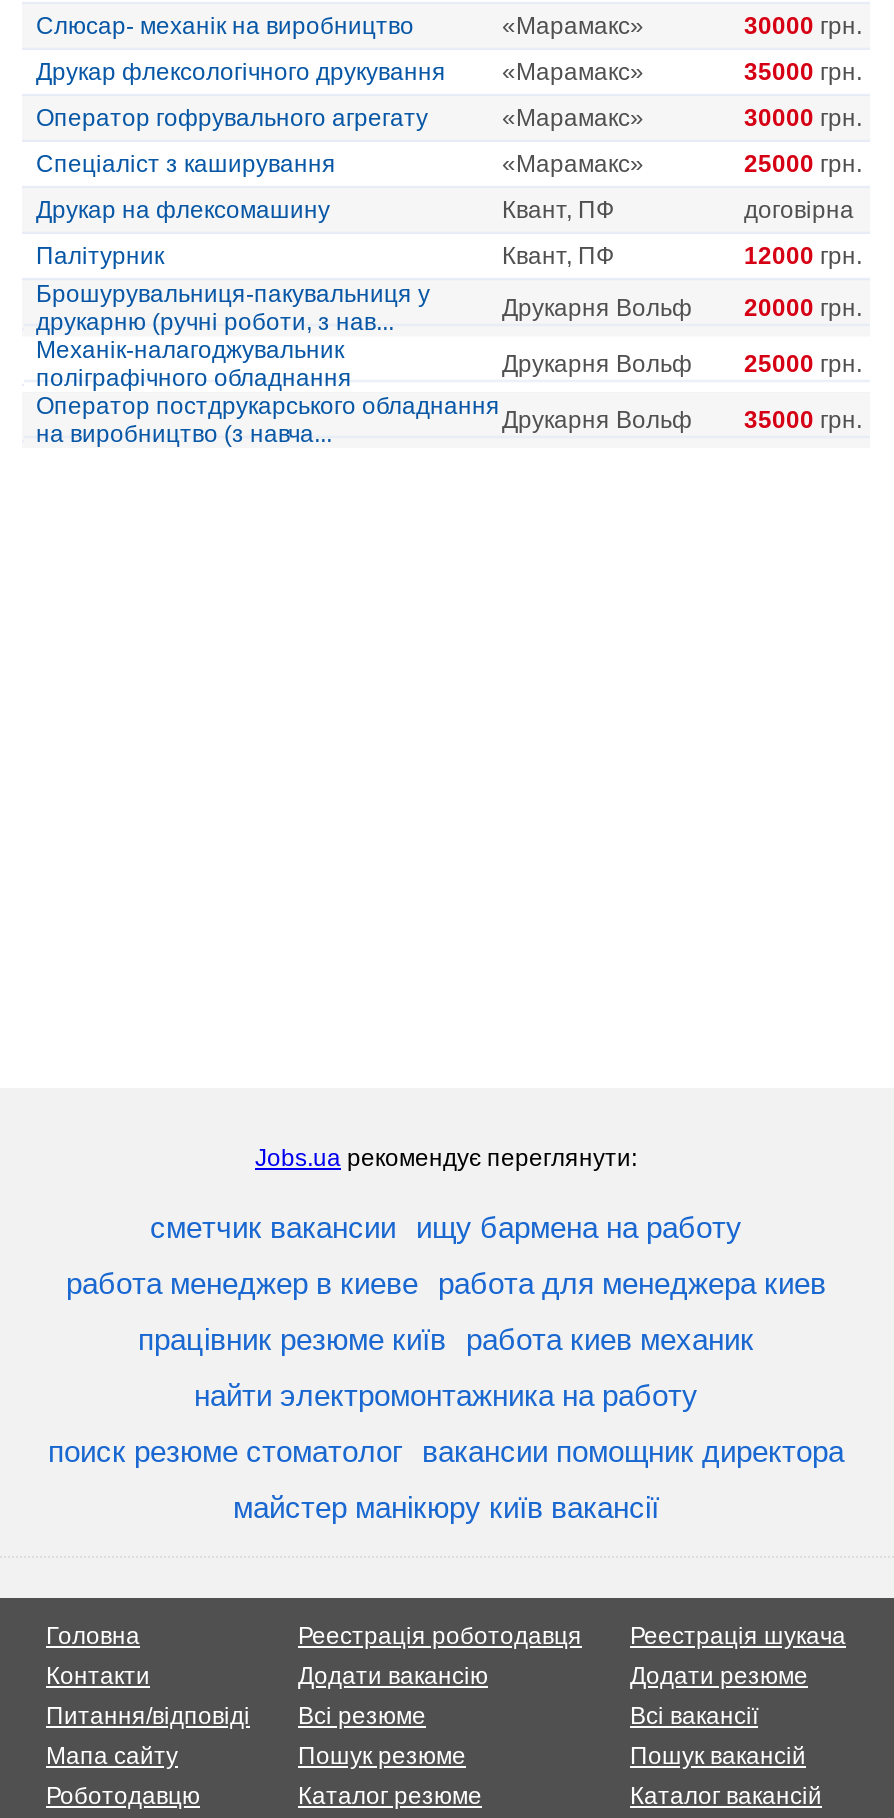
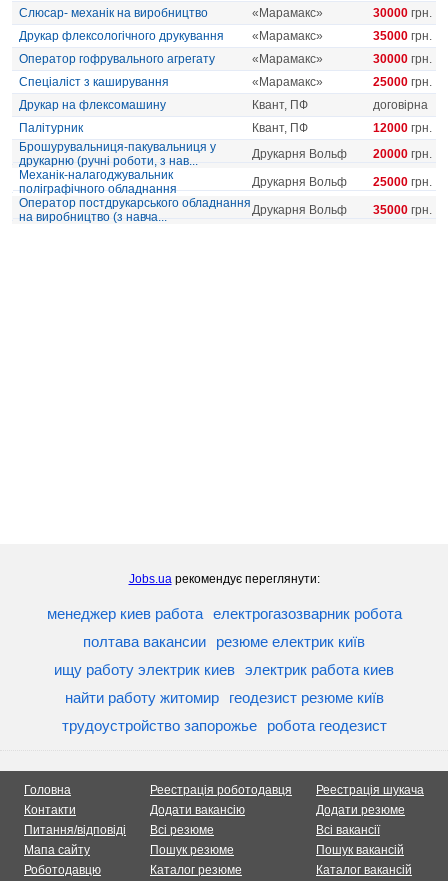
[48,1211,844,1525] сметчик вакансии ищу бармена на работу | работа менеджер в киеве работа для менеджера киев | працівник резюме київ работа киев механик | найти электромонтажника на работу | поиск резюме стоматолог вакансии помощник директора | майстер манікюру київ вакансії -> [46,605,401,734] менеджер киев работа електрогазозварник робота | полтава вакансии резюме електрик київ | ищу работу электрик киев электрик работа киев | найти работу житомир геодезист резюме київ | трудоустройство запорожье робота геодезист

